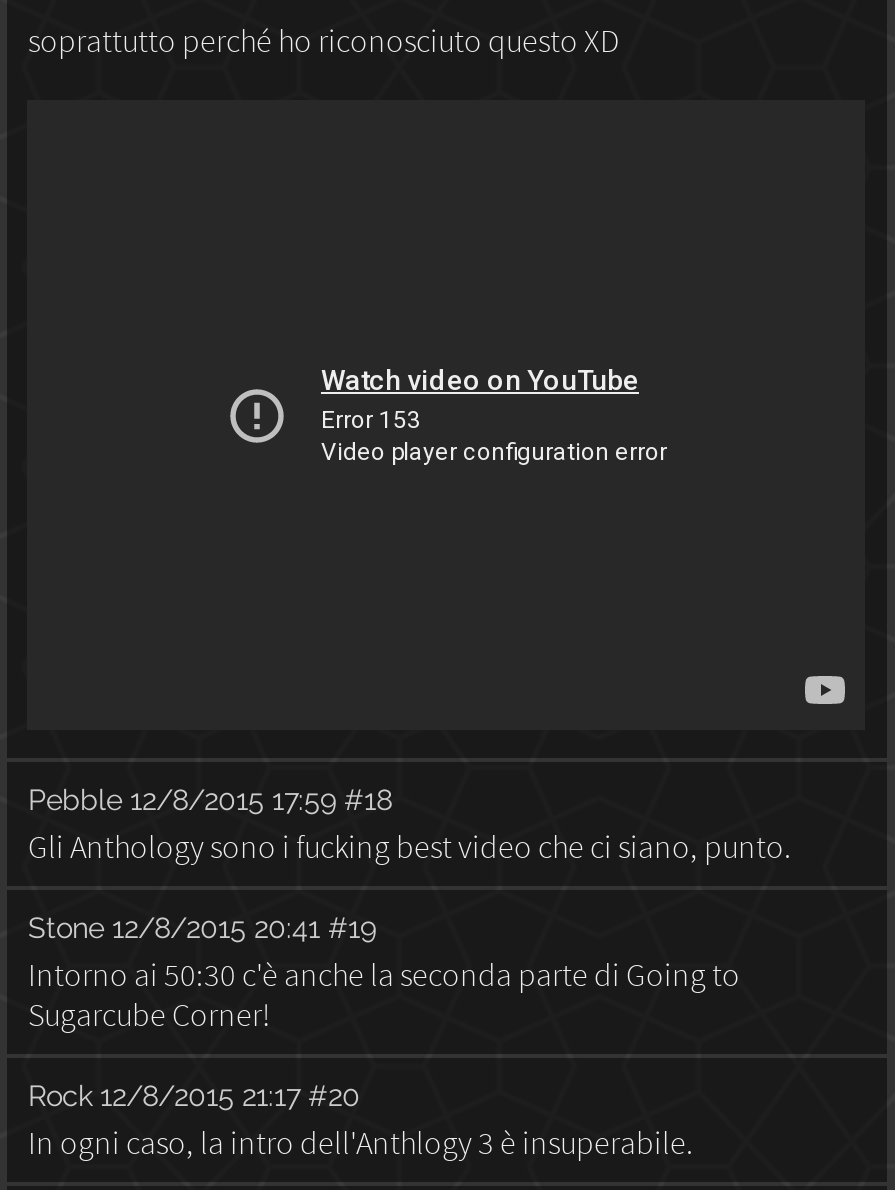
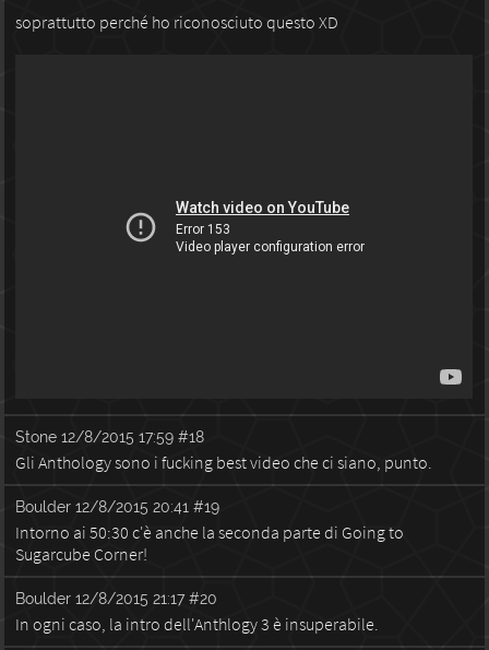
[28,782,392,816] Pebble 12/8/2015 17:59 #18 -> [16,427,205,446] Stone 12/8/2015 17:59 #18
[28,910,376,944] Stone 12/8/2015 20:41 #19 -> [16,497,220,516] Boulder 12/8/2015 20:41 #19
[28,1078,360,1112] Rock 12/8/2015 21:17 #20 -> [16,589,218,607] Boulder 12/8/2015 21:17 #20

